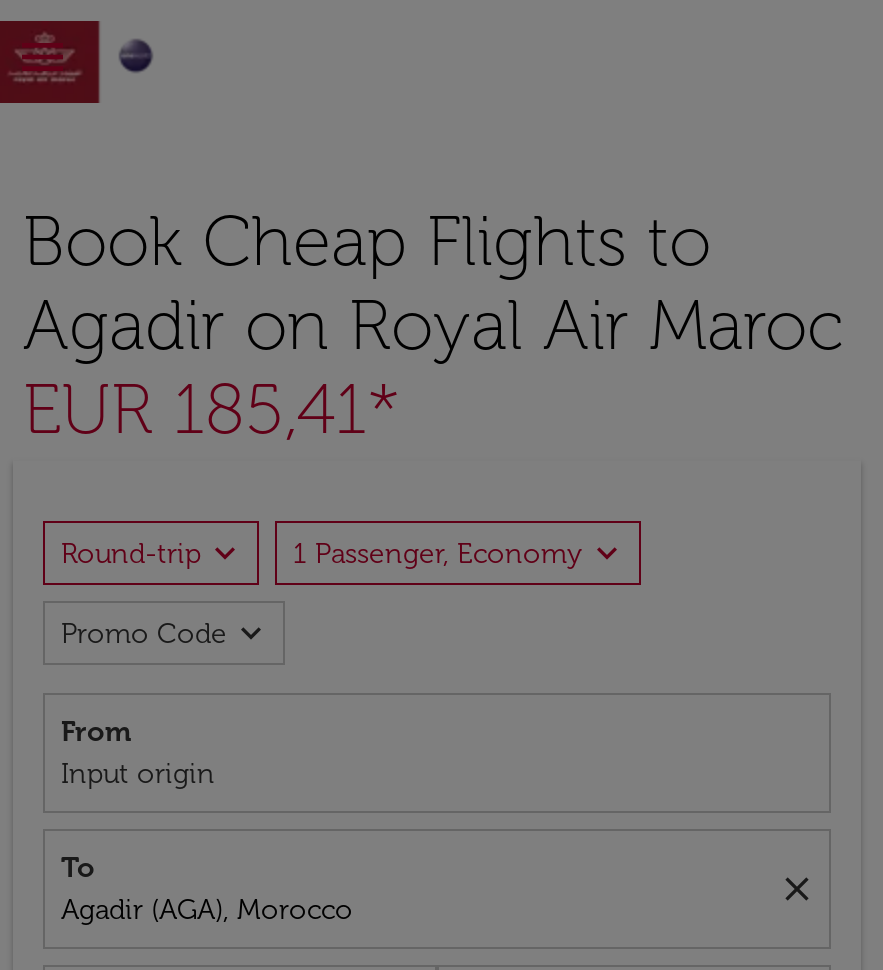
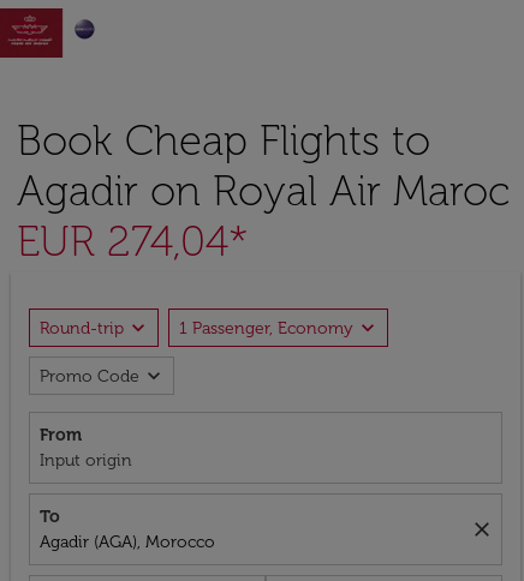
[23,367,401,451] EUR 185,41* -> [17,216,249,266] EUR 274,04*

